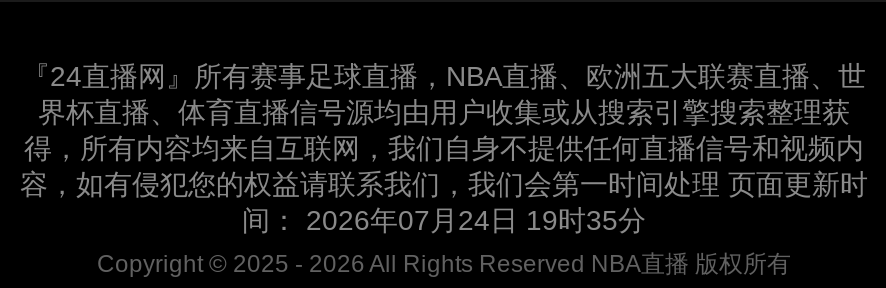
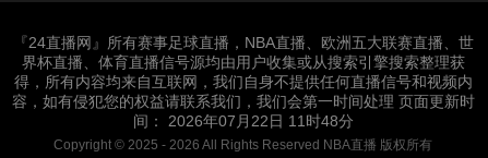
[242,204,646,236] 间： 2026年07月24日 19时35分 -> [133,112,354,130] 间： 2026年07月22日 11时48分

